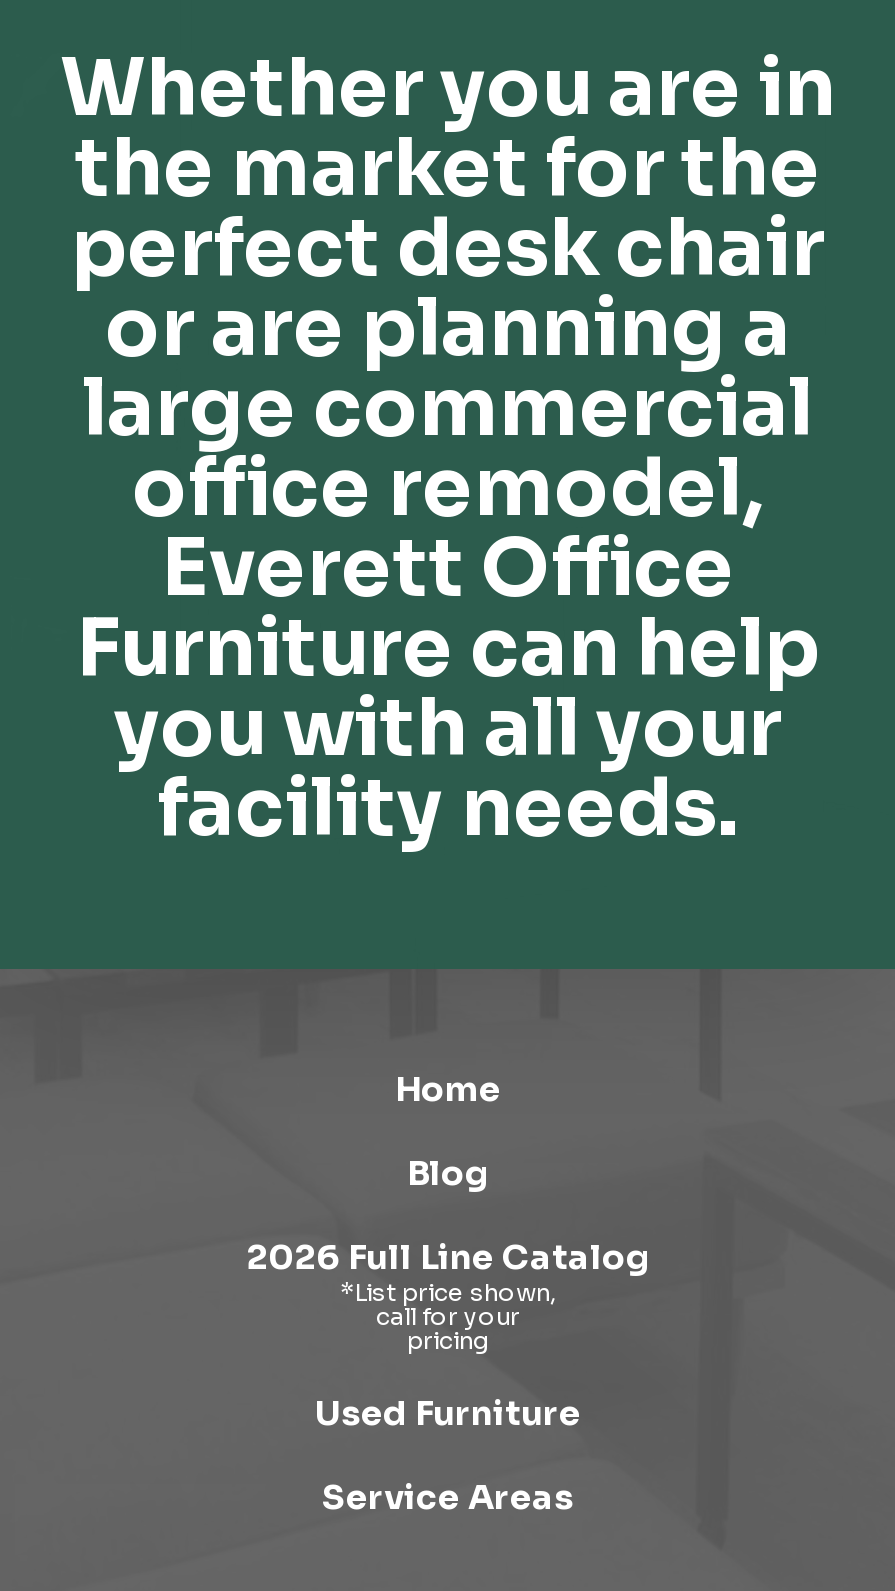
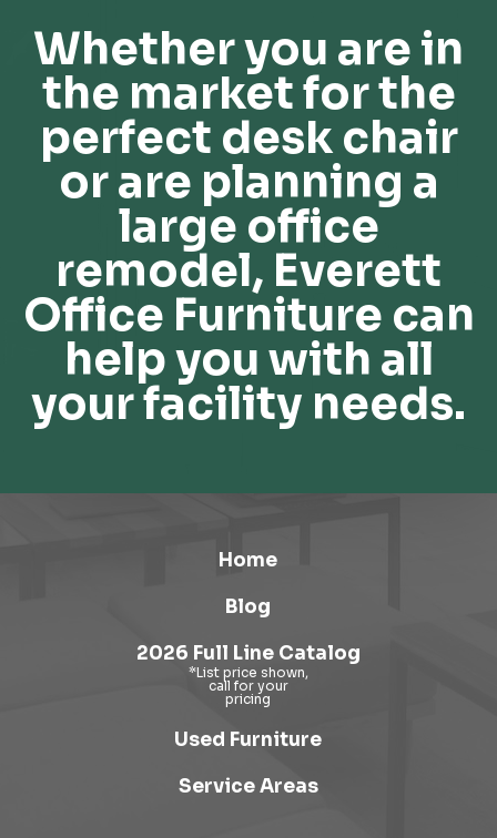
[76,357,820,859] large commercial | office remodel, | Everett Office | Furniture can help | you with all your | facility needs. -> [23,198,474,432] large office | remodel, Everett | Office Furniture can | help you with all | your facility needs.

